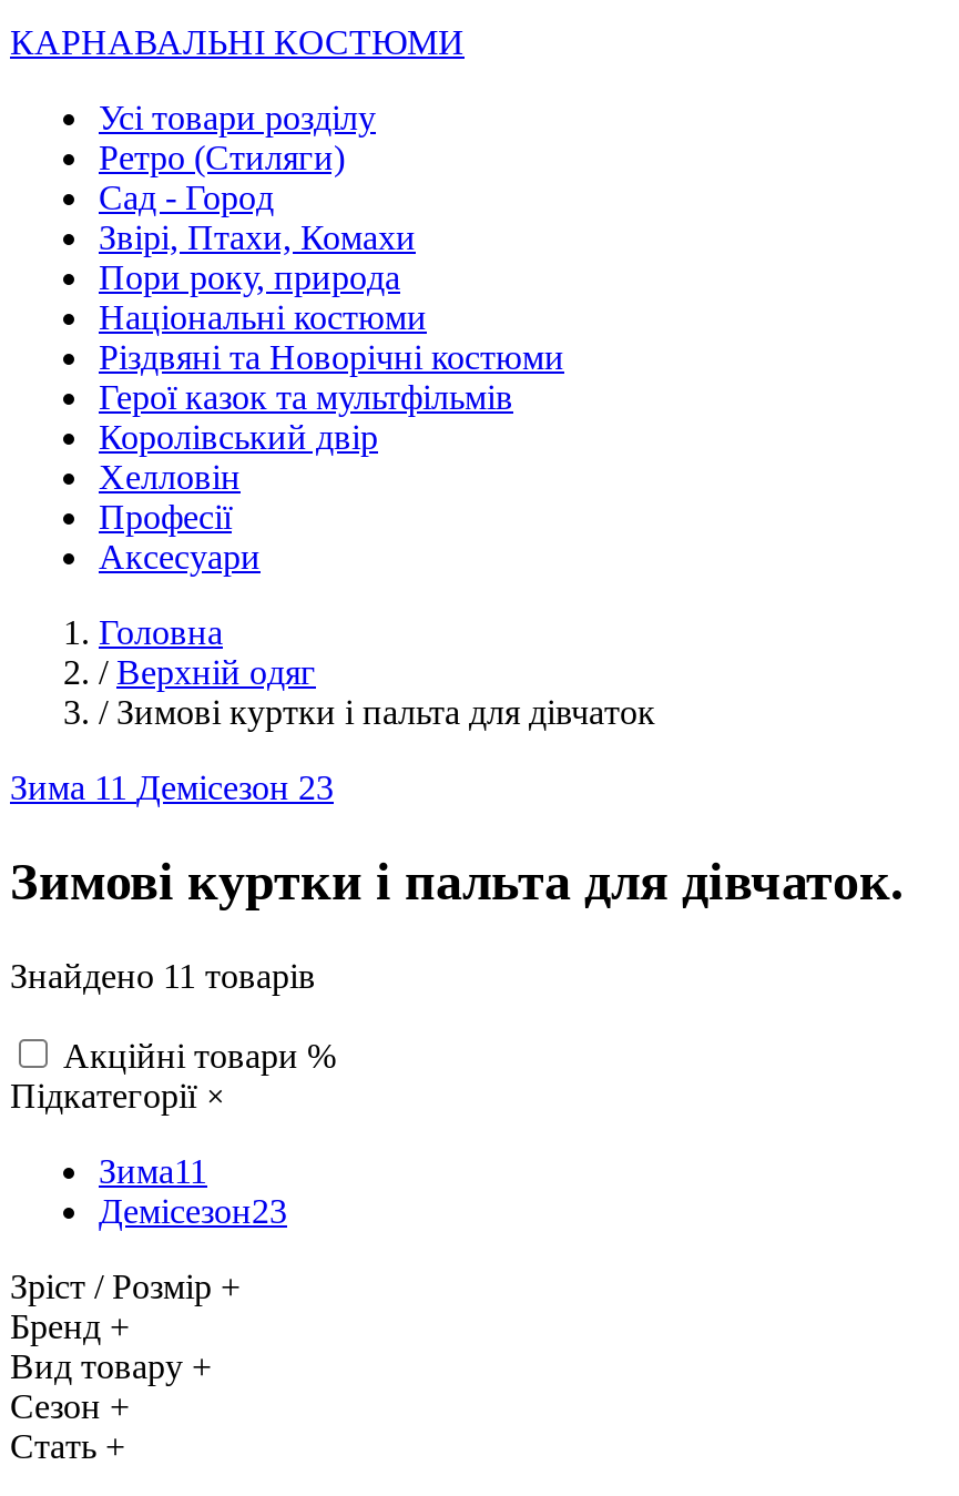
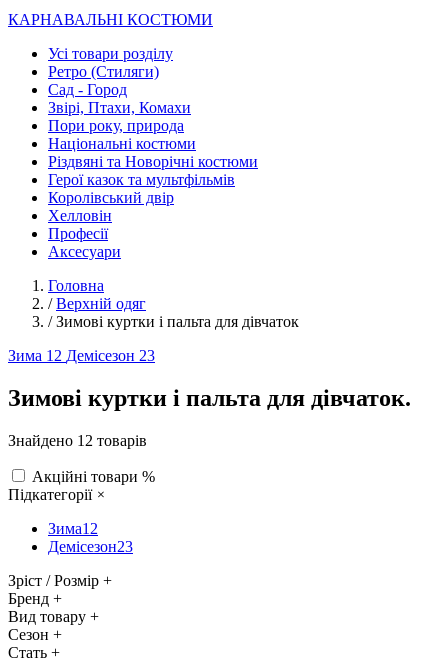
[10,769,334,806] Зима 11 Демісезон 23 -> [8,347,155,364] Зима 12 Демісезон 23
[10,957,316,994] Знайдено 11 товарів -> [8,432,147,449] Знайдено 12 товарів
[99,1152,207,1189] Зима11 -> [48,520,98,537] Зима12

